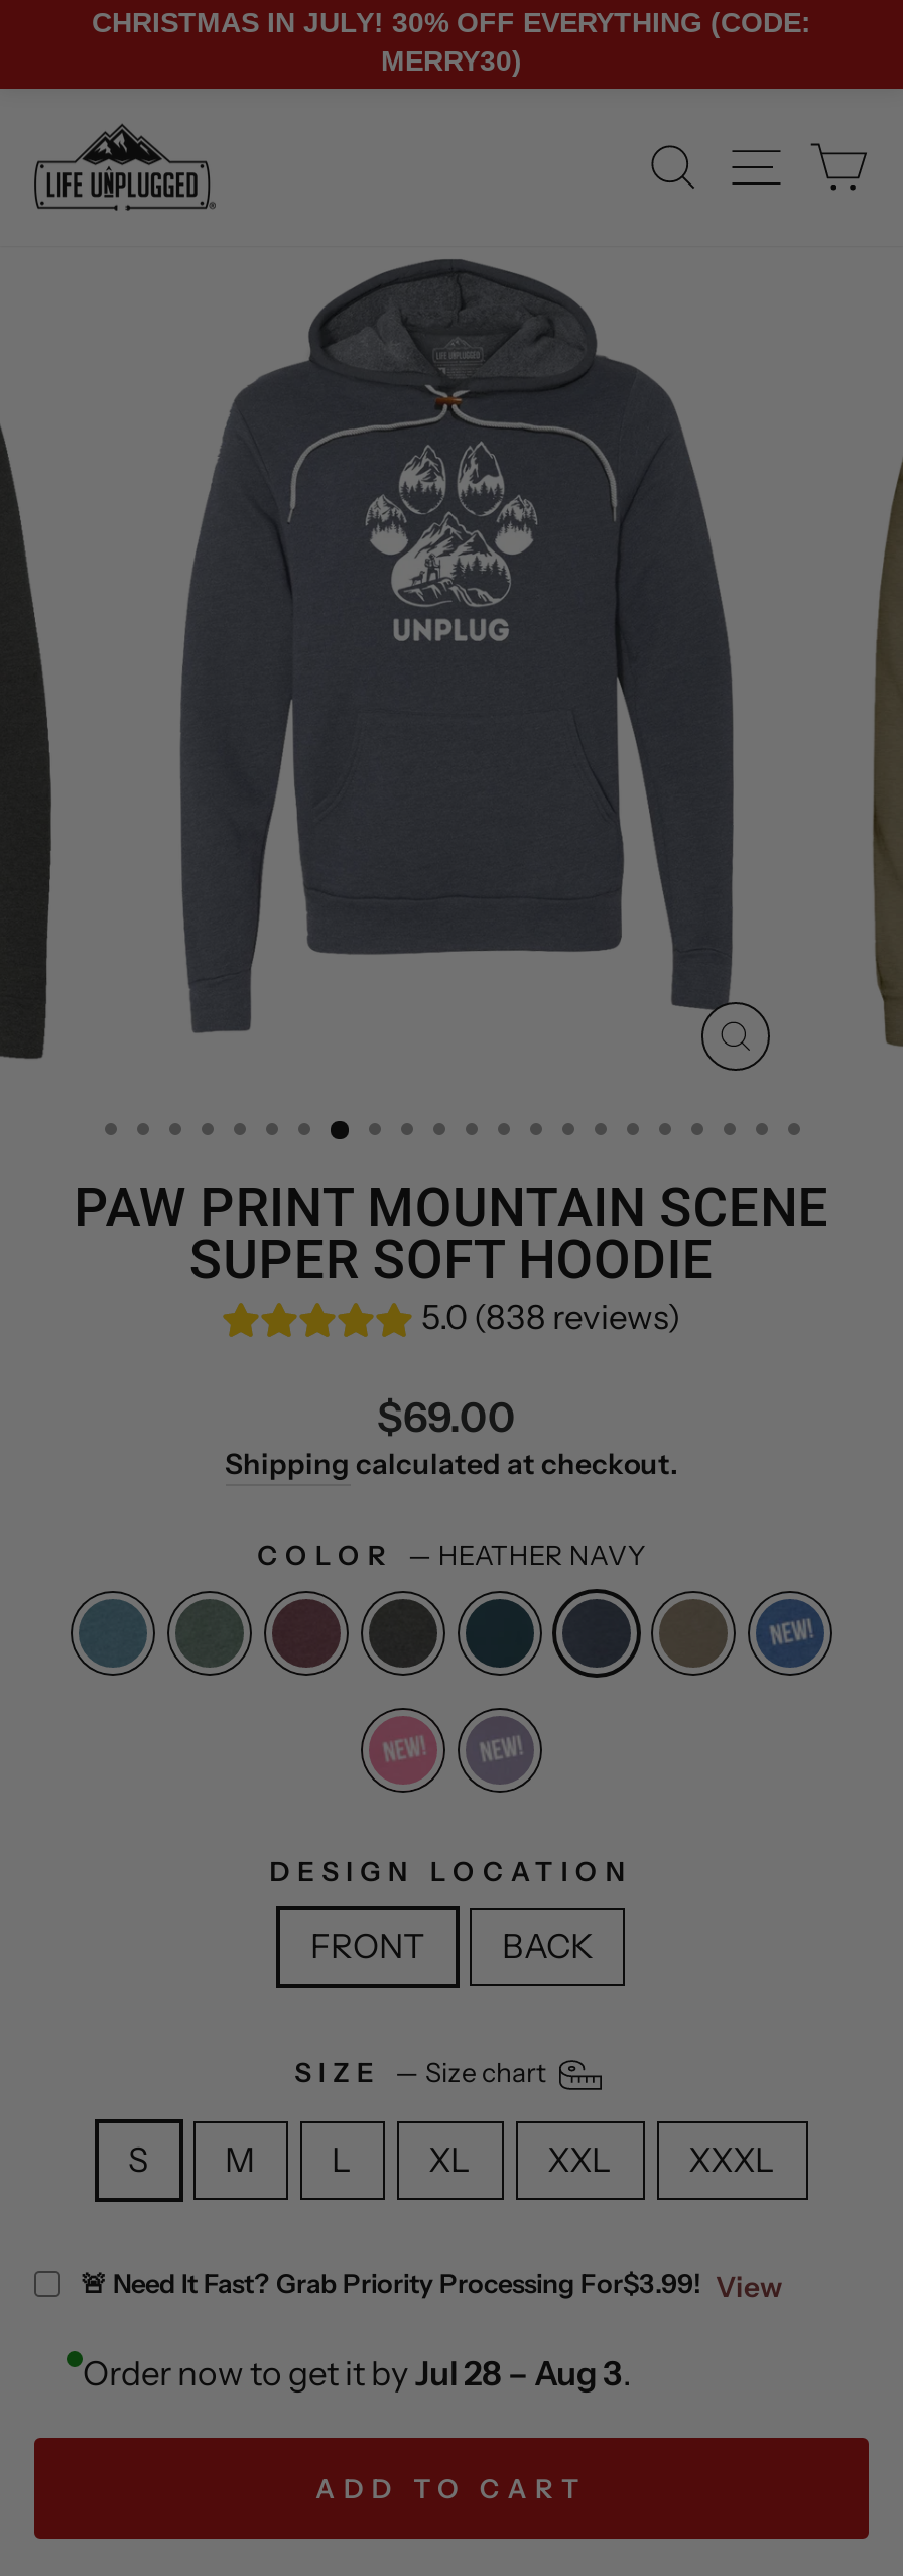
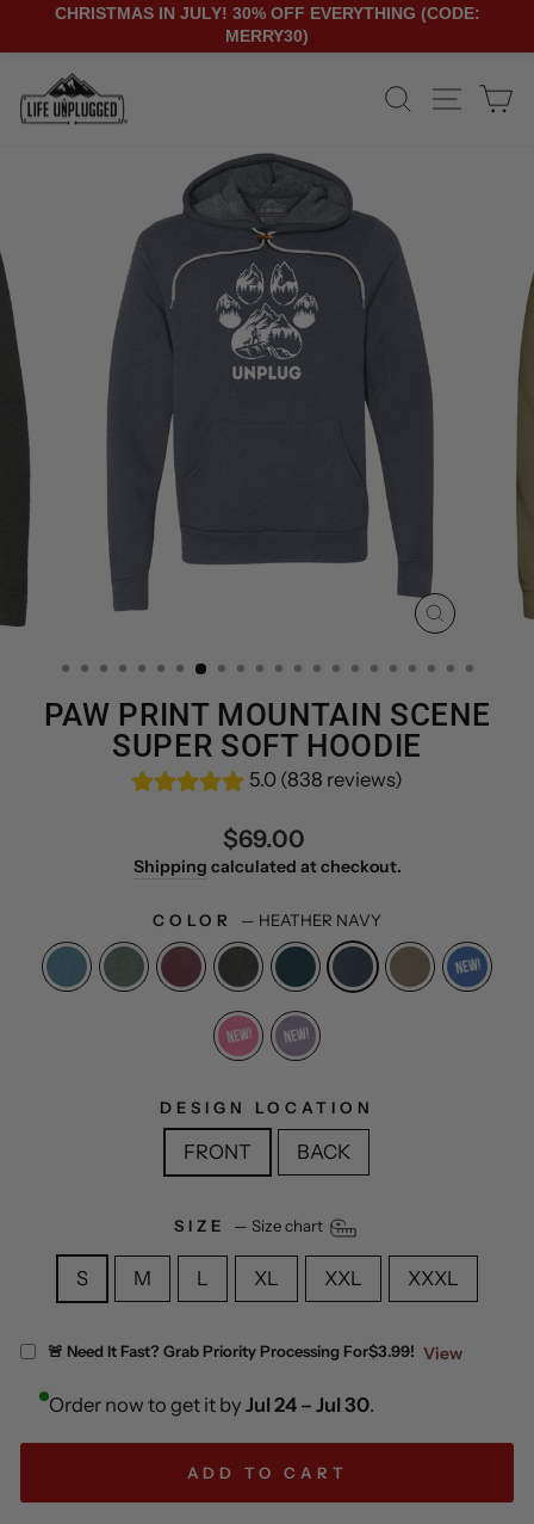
[83,2354,631,2394] Order now to get it by Jul 28 – Aug 3. -> [49,1393,374,1417] Order now to get it by Jul 24 – Jul 30.

